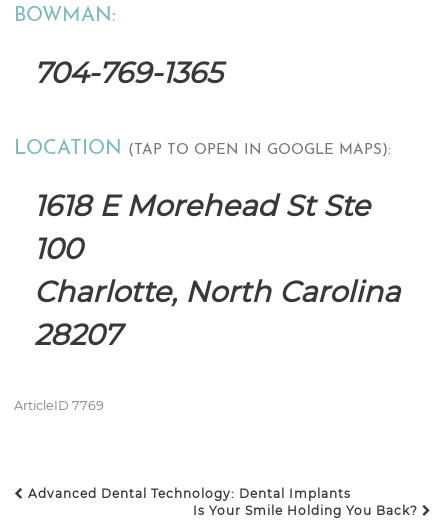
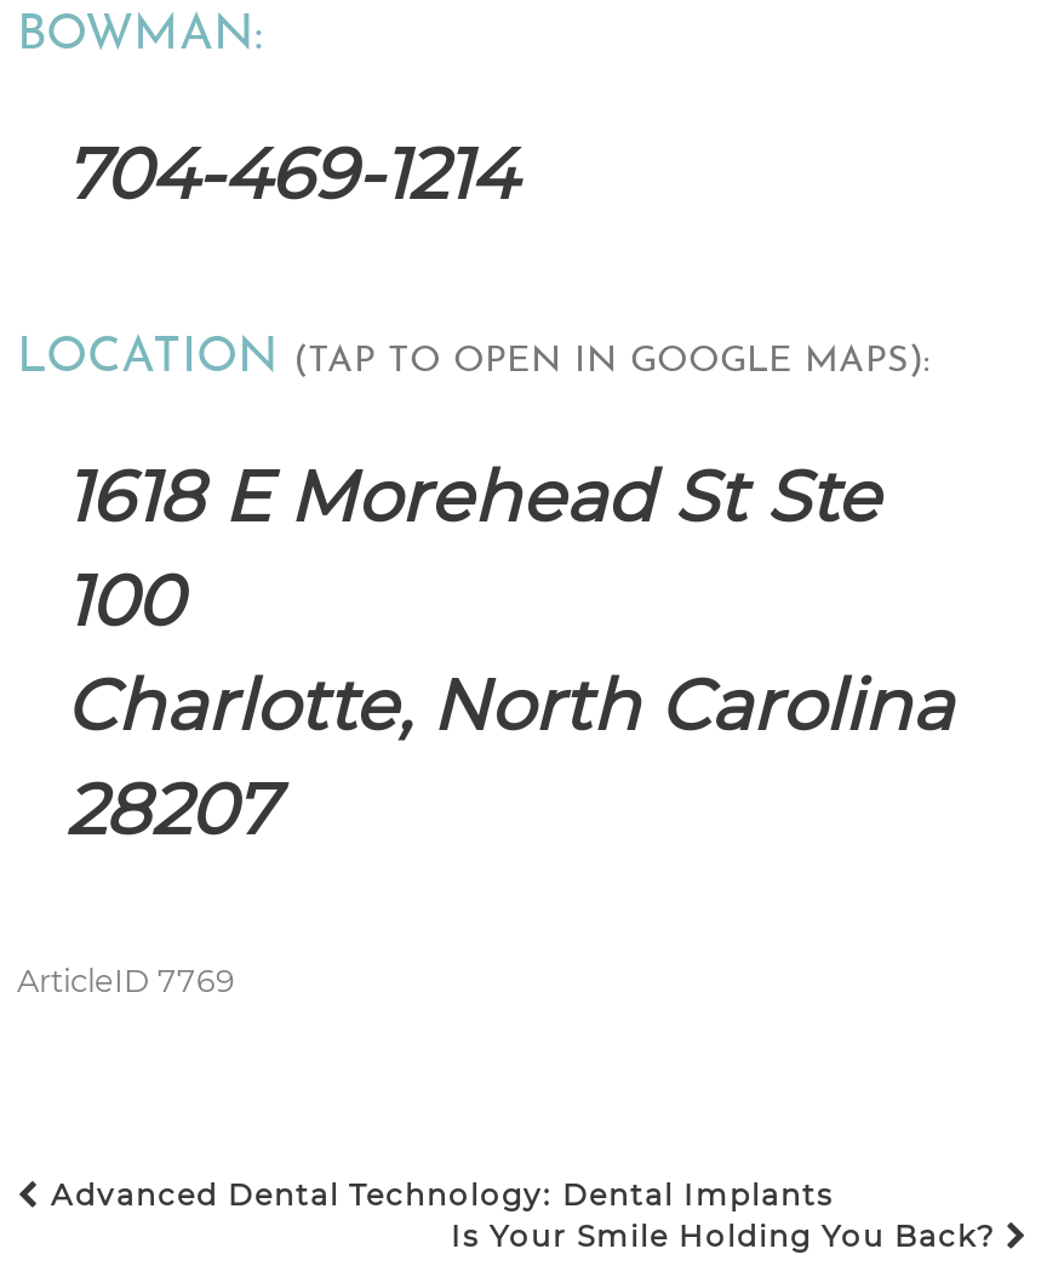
[34,55,222,90] 704-769-1365 -> [65,130,516,215] 704-469-1214

